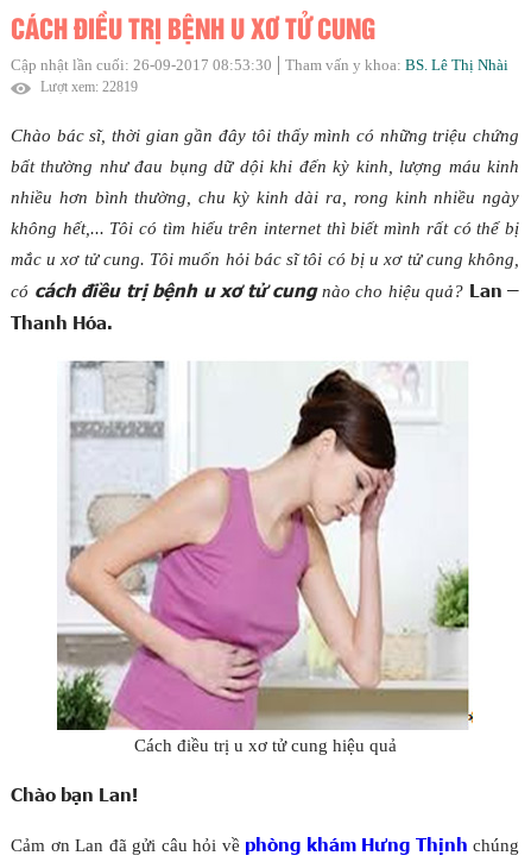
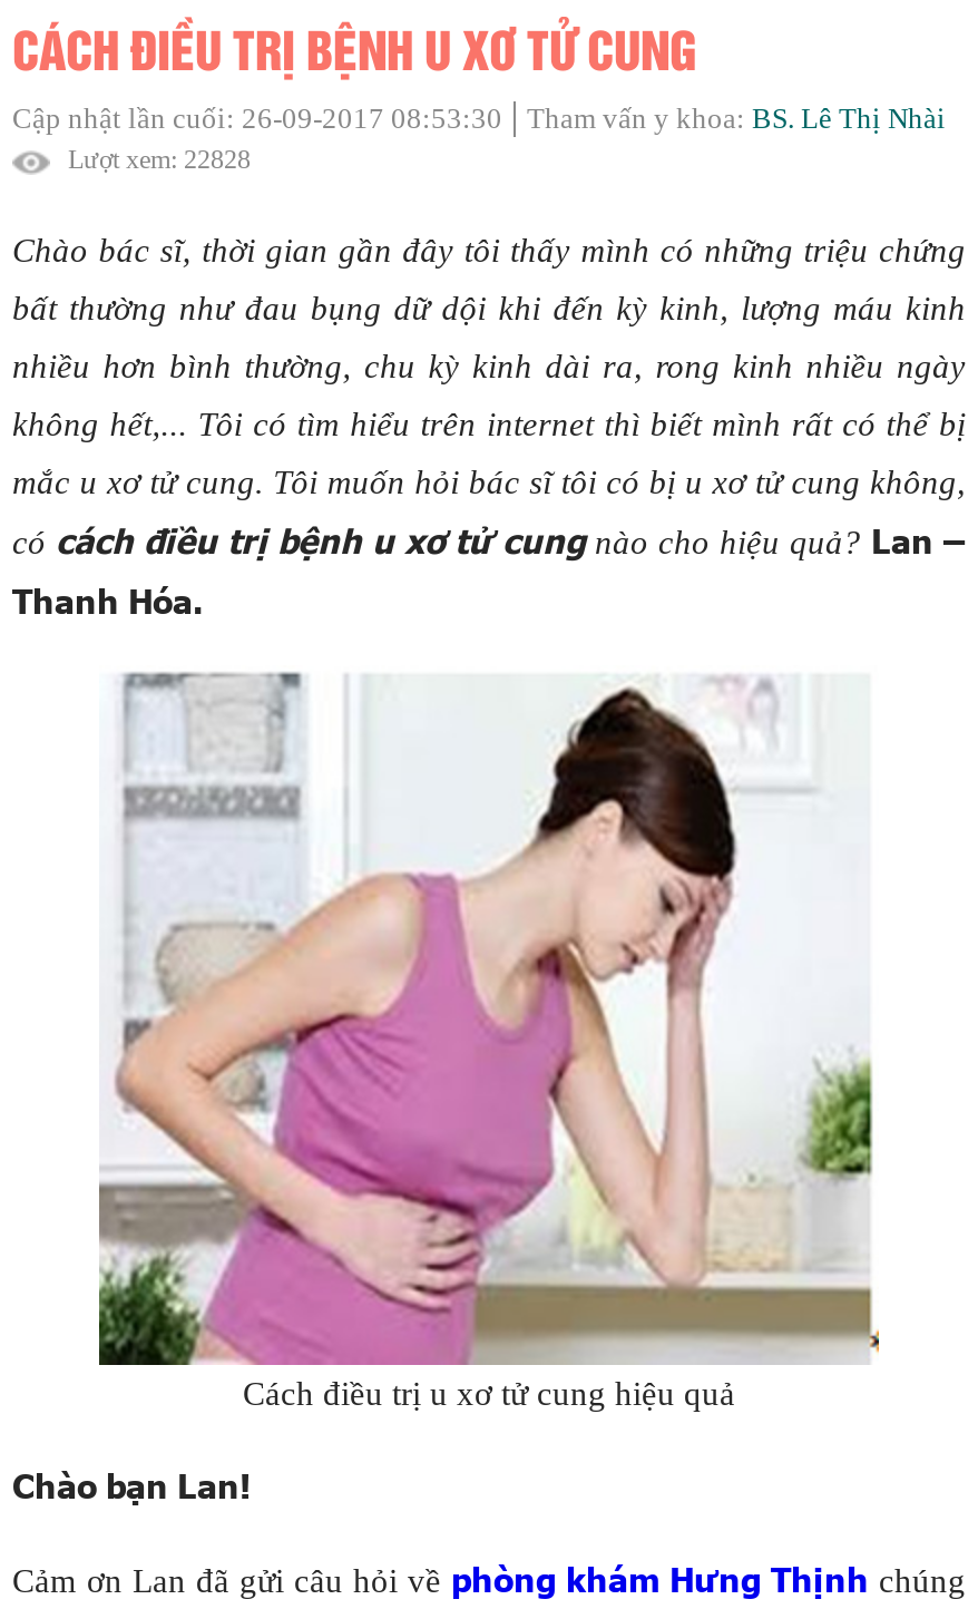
[40,78,138,95] Lượt xem: 22819 -> [68,144,251,175] Lượt xem: 22828

